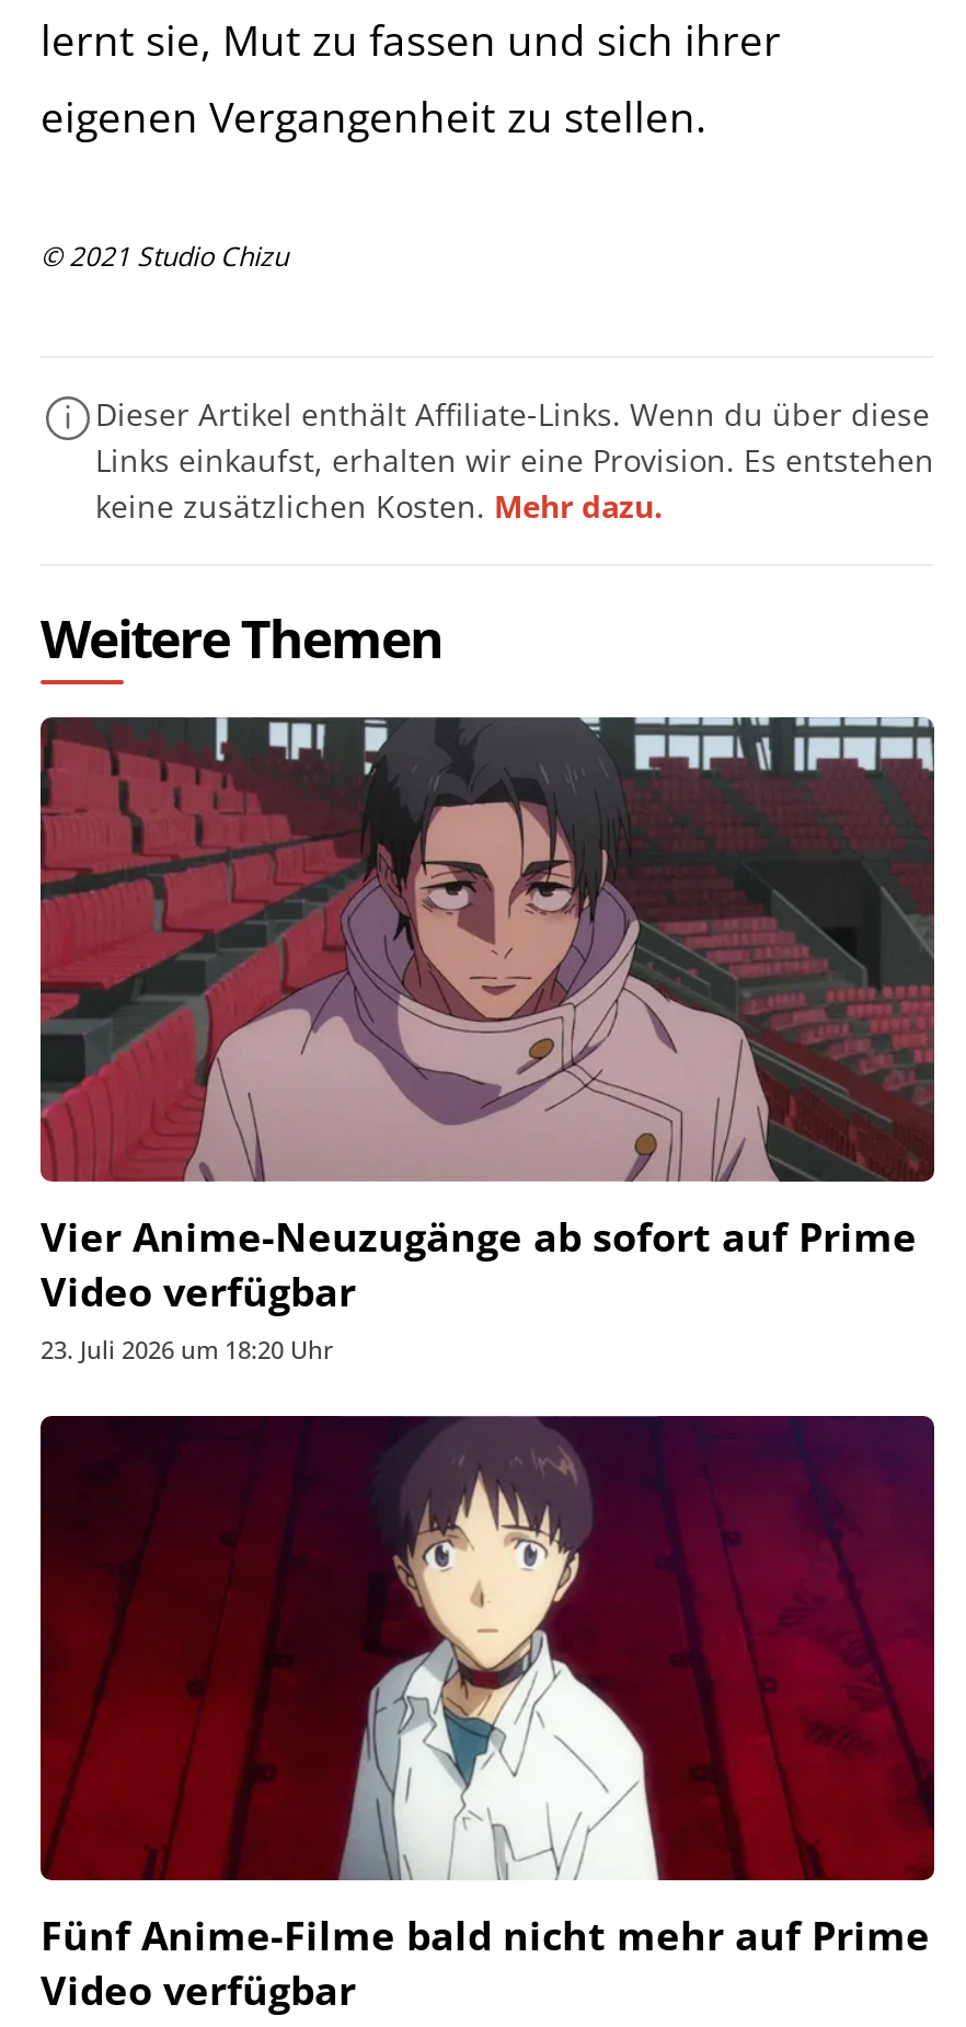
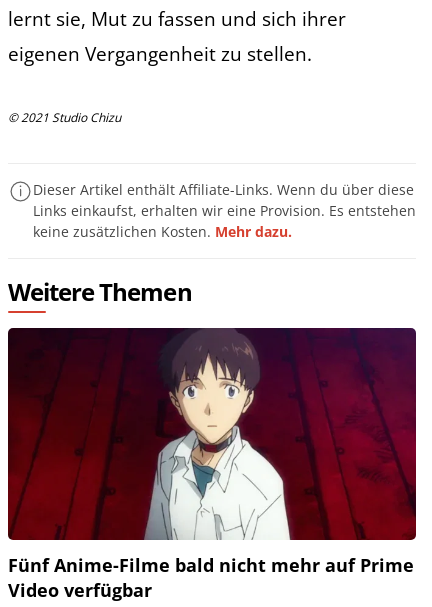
[41,715,936,1366] [image] | Vier Anime-Neuzugänge ab sofort auf Prime | Video verfügbar | 23. Juli 2026 um 18:20 Uhr -> none

